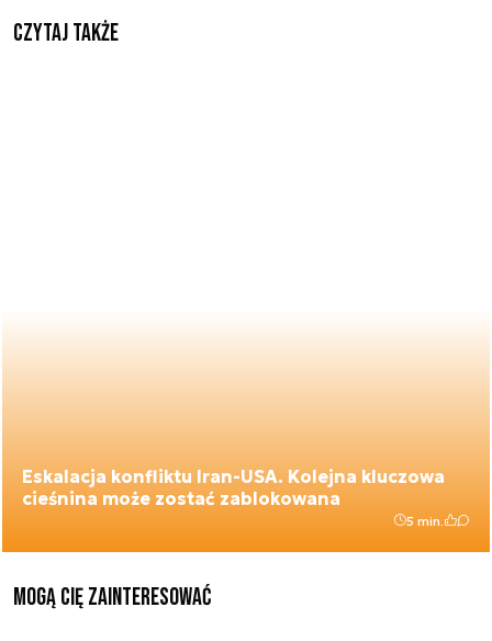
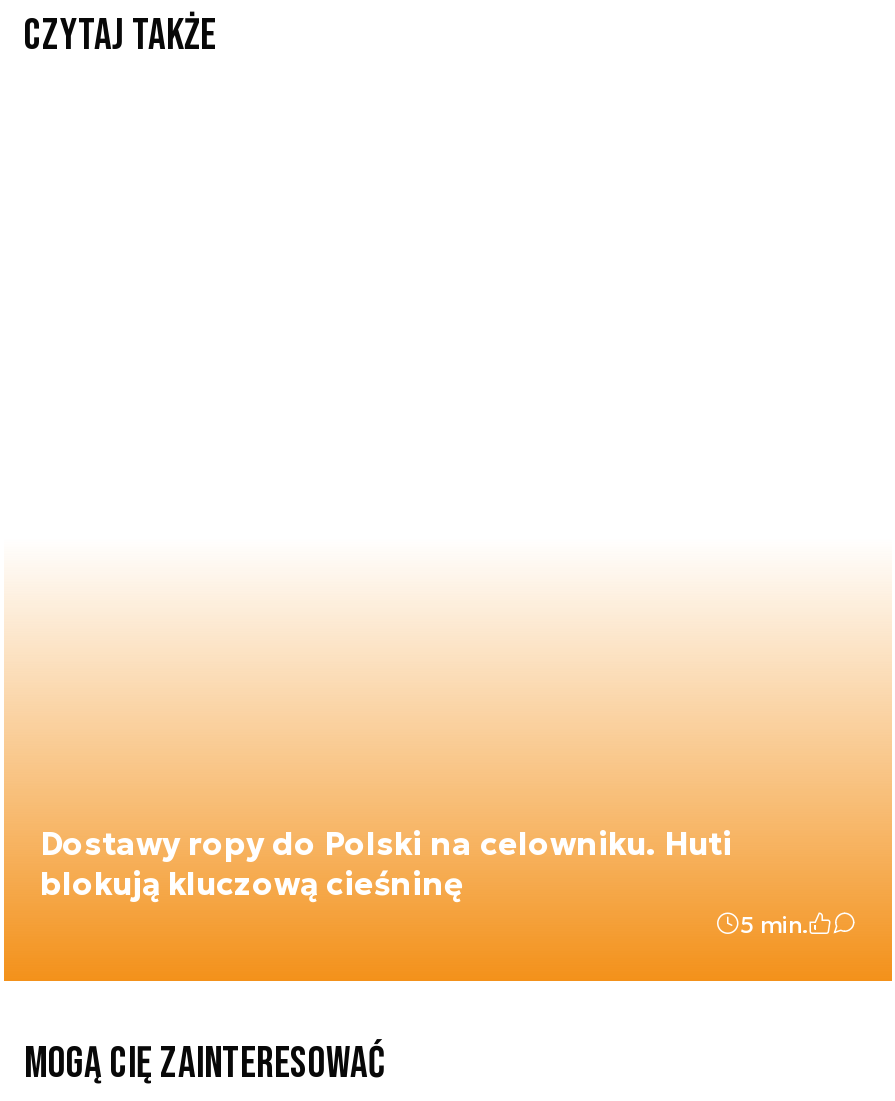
[22,465,445,509] Eskalacja konfliktu Iran-USA. Kolejna kluczowa | cieśnina może zostać zablokowana -> [40,823,732,903] Dostawy ropy do Polski na celowniku. Huti | blokują kluczową cieśninę

